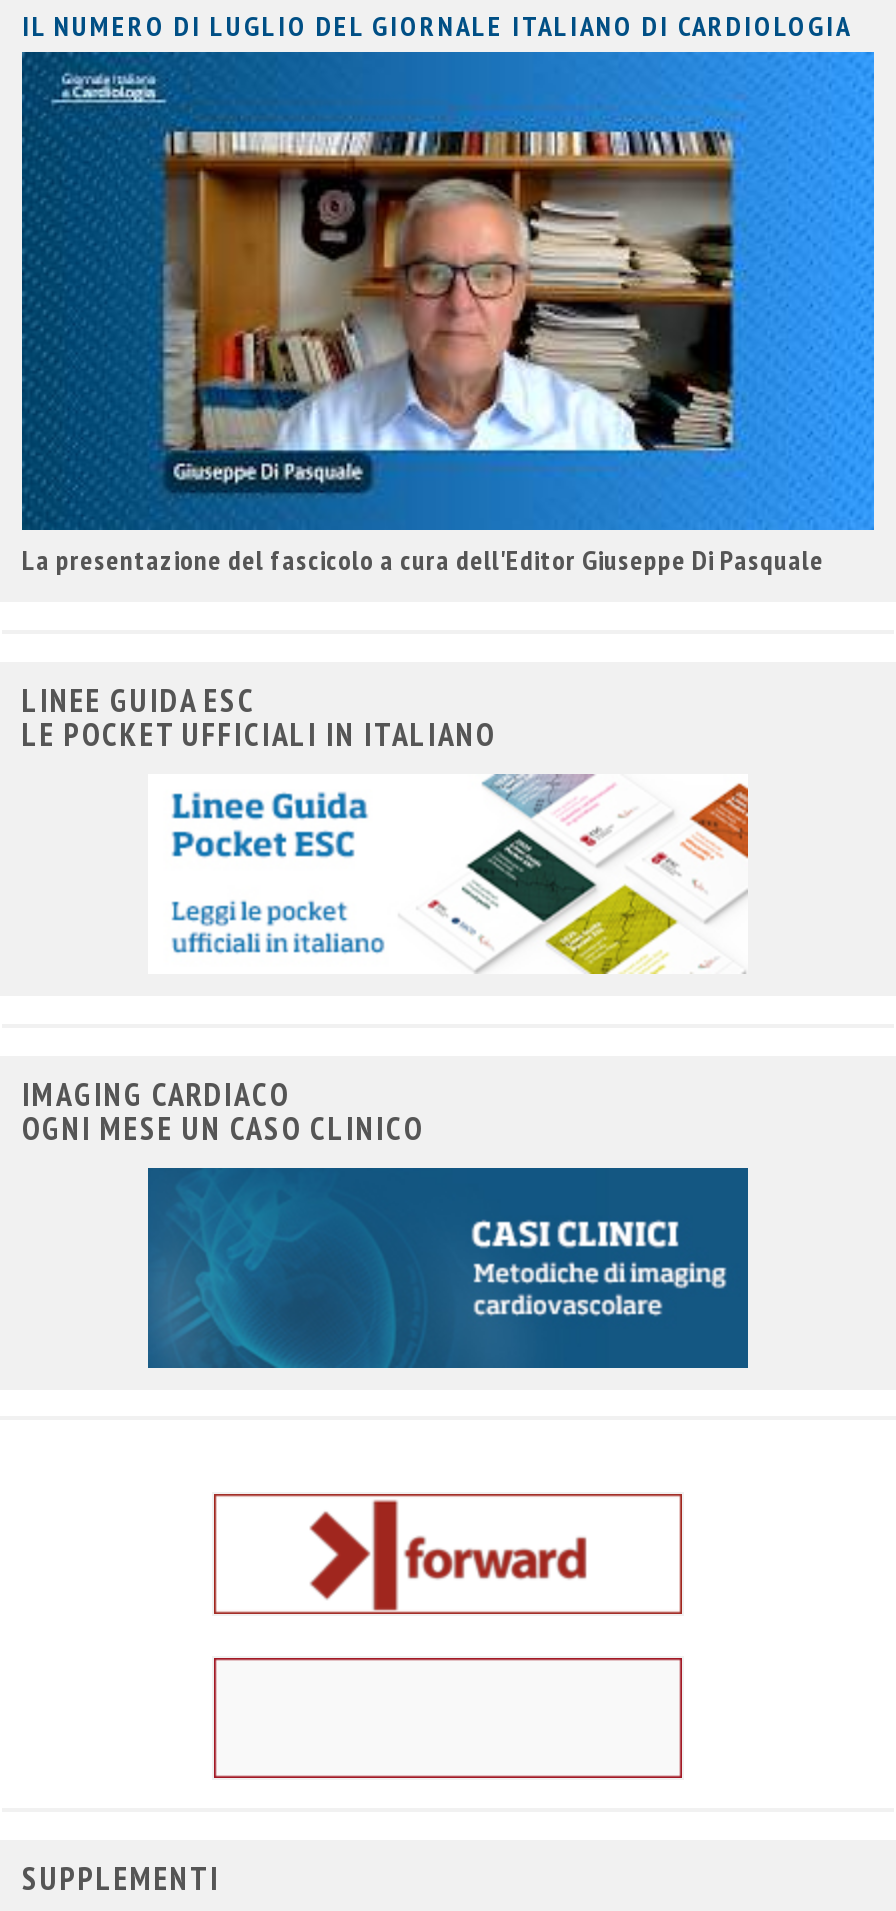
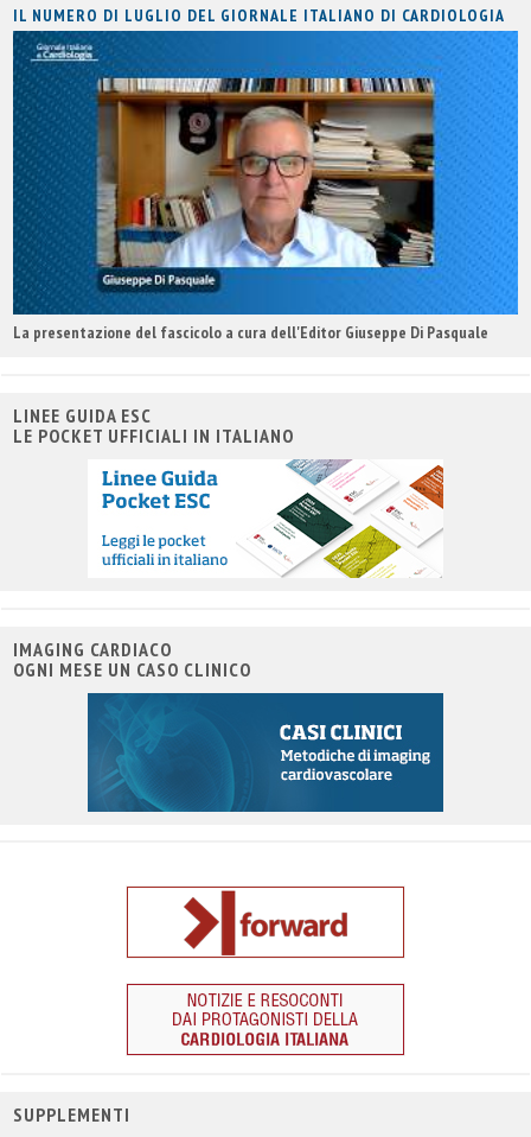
none -> [172,992,358,1047] [image]

